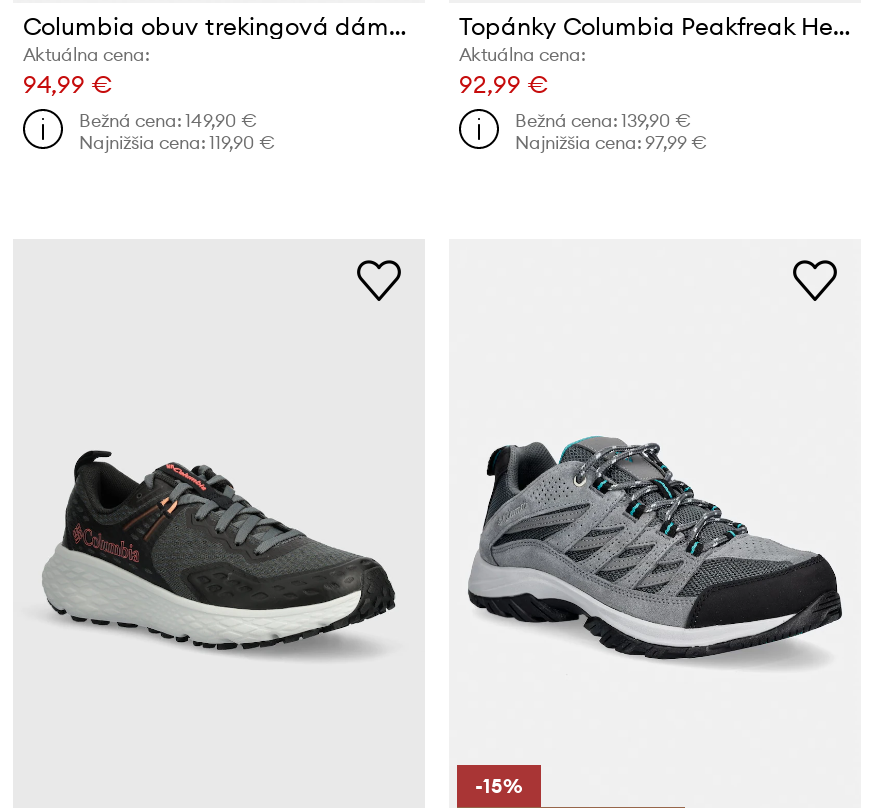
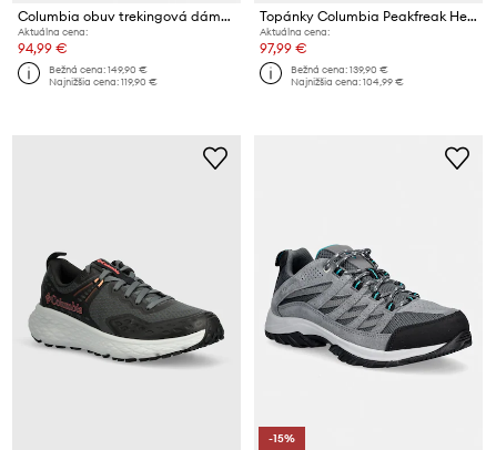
[459,69,549,99] 92,99 € -> [260,40,307,57] 97,99 €
[515,132,707,154] Najnižšia cena: 97,99 € -> [291,75,404,87] Najnižšia cena: 104,99 €

